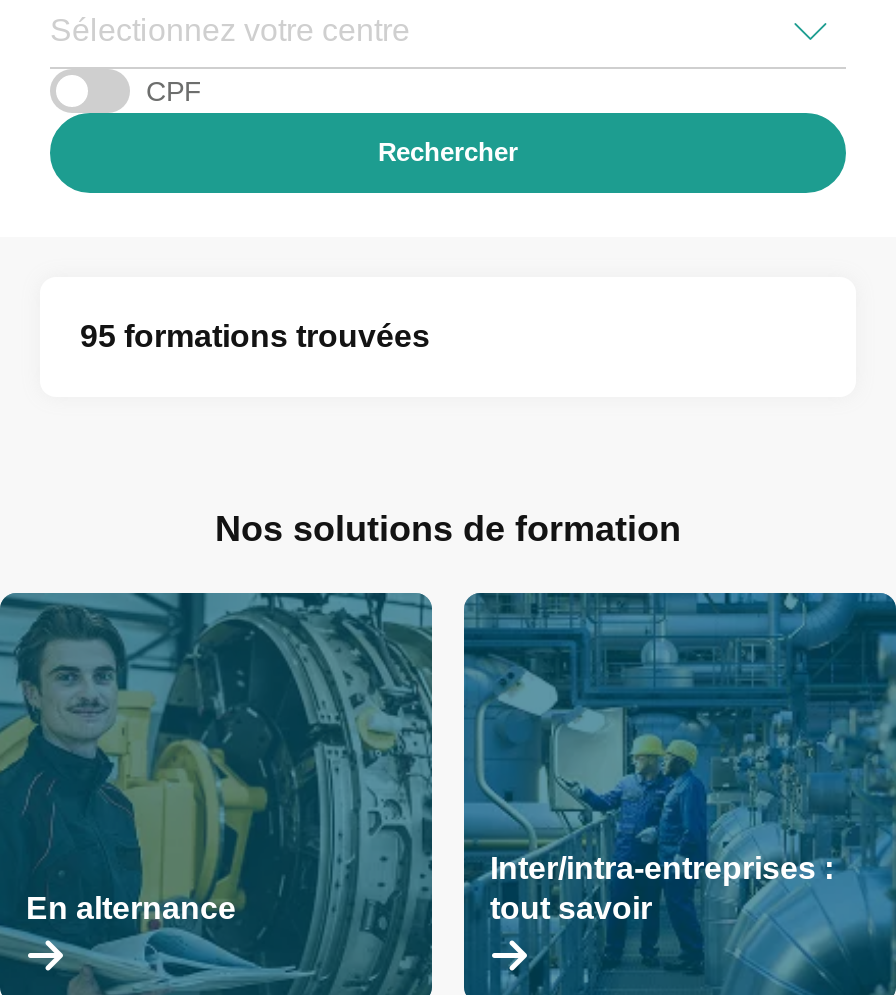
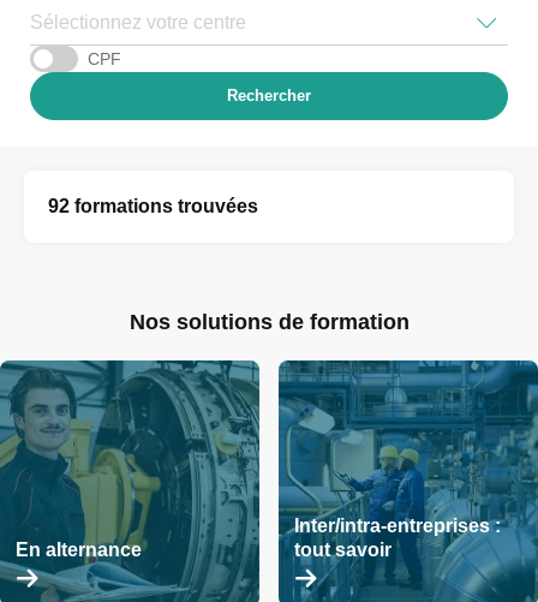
[80,319,430,353] 95 formations trouvées -> [48,196,258,216] 92 formations trouvées

